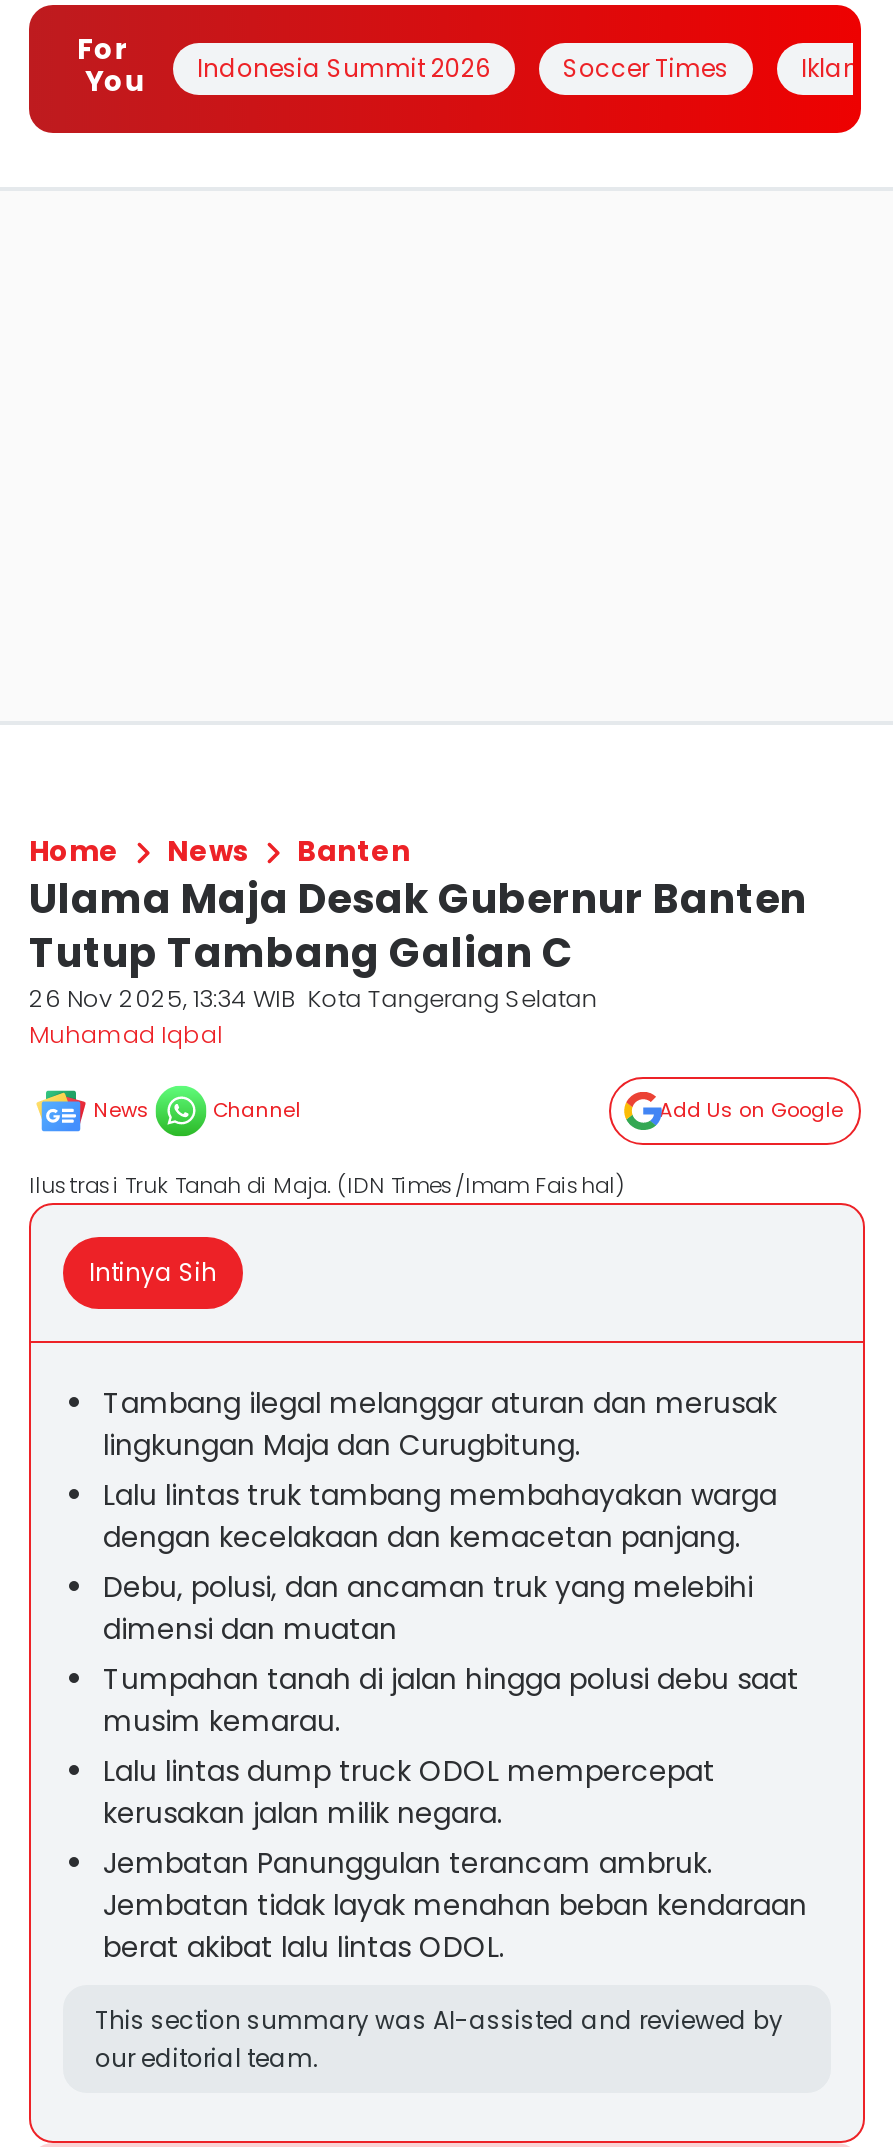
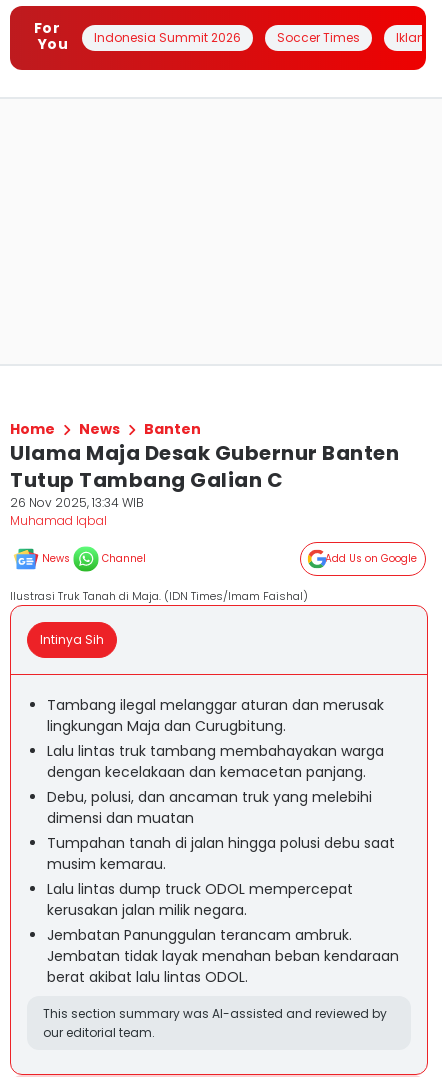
[29,981,597,1015] 26 Nov 2025, 13:34 WIB Kota Tangerang Selatan -> [10,494,144,511] 26 Nov 2025, 13:34 WIB

